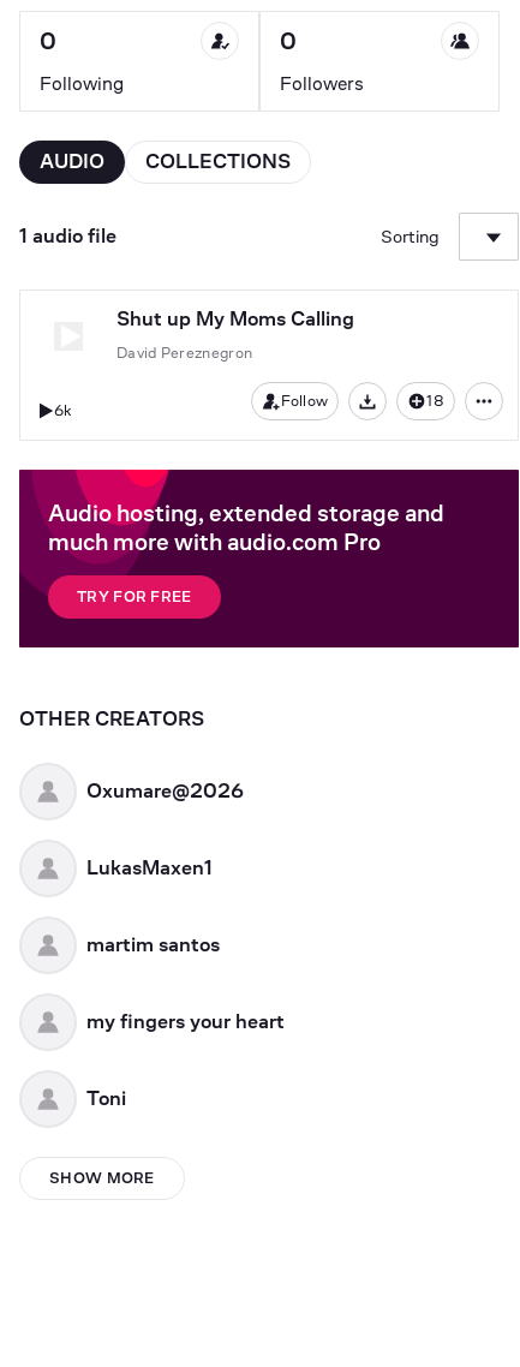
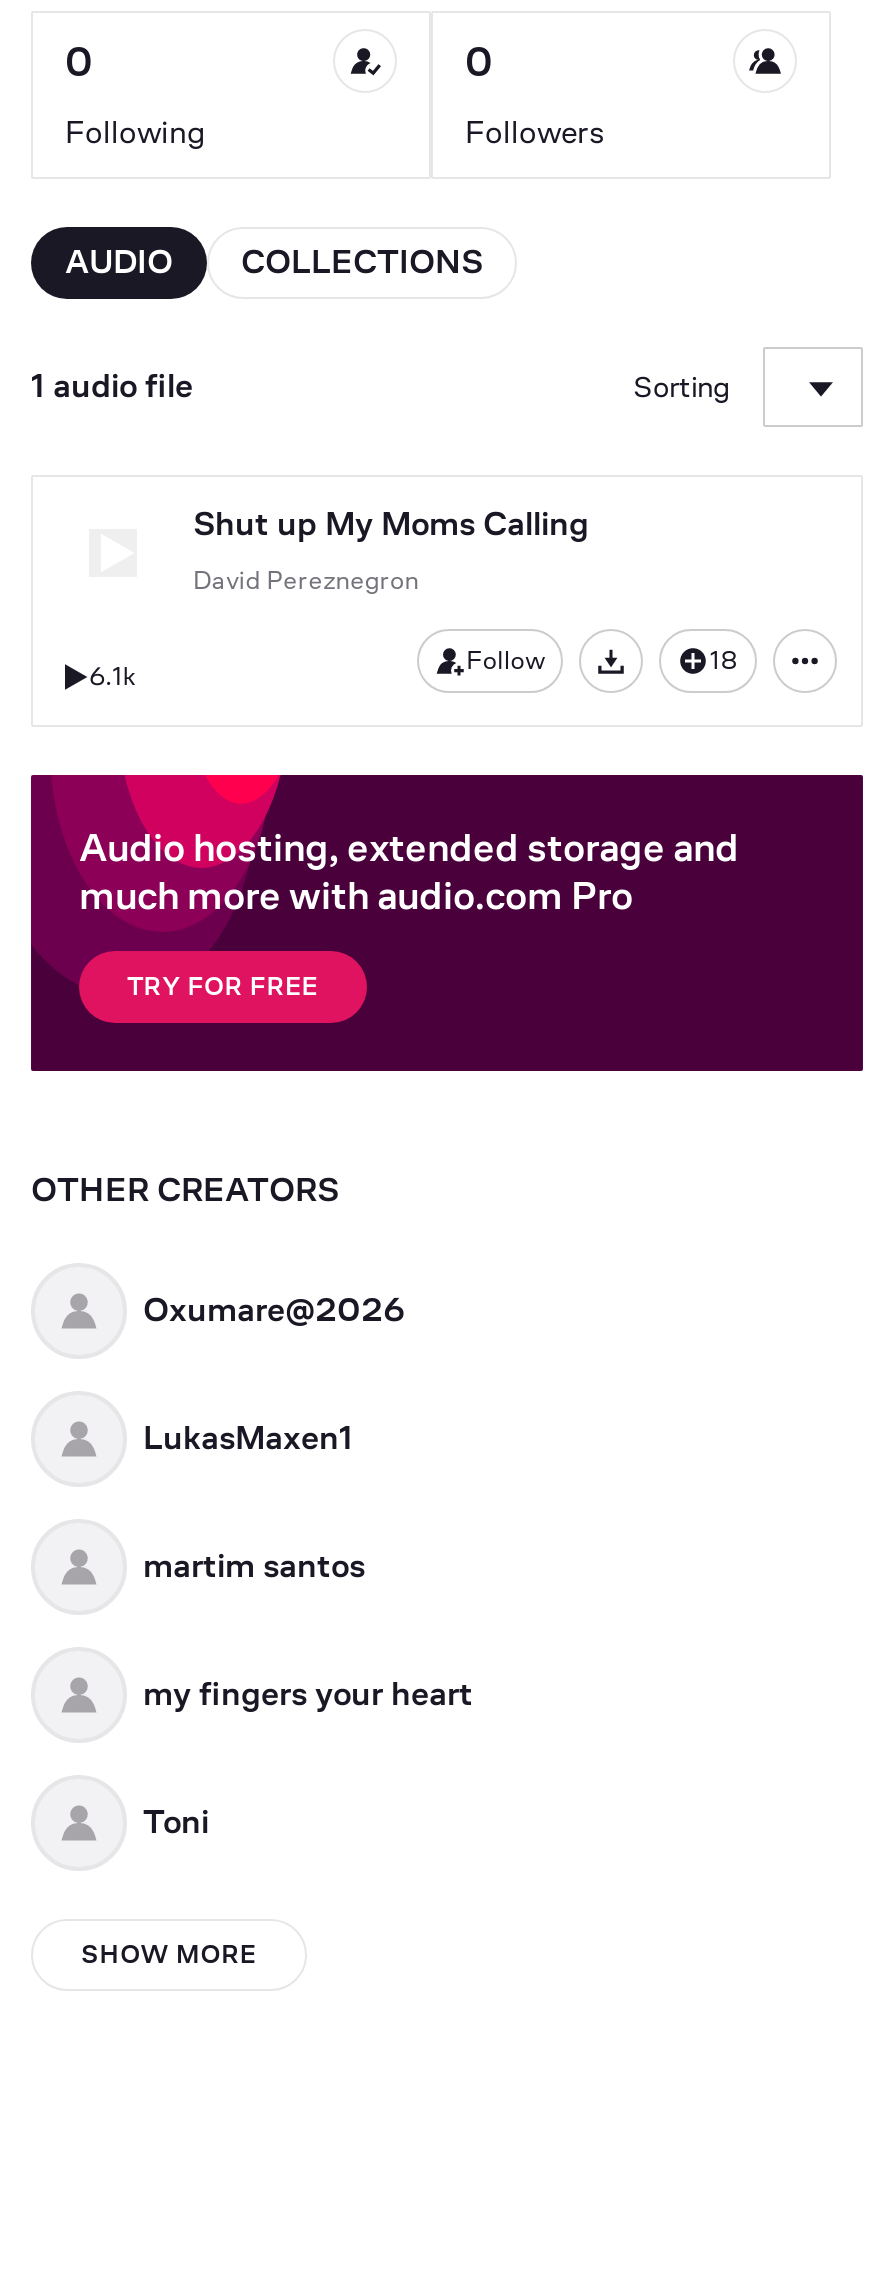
[54,401,72,419] 6k -> [89,661,135,691] 6.1k

